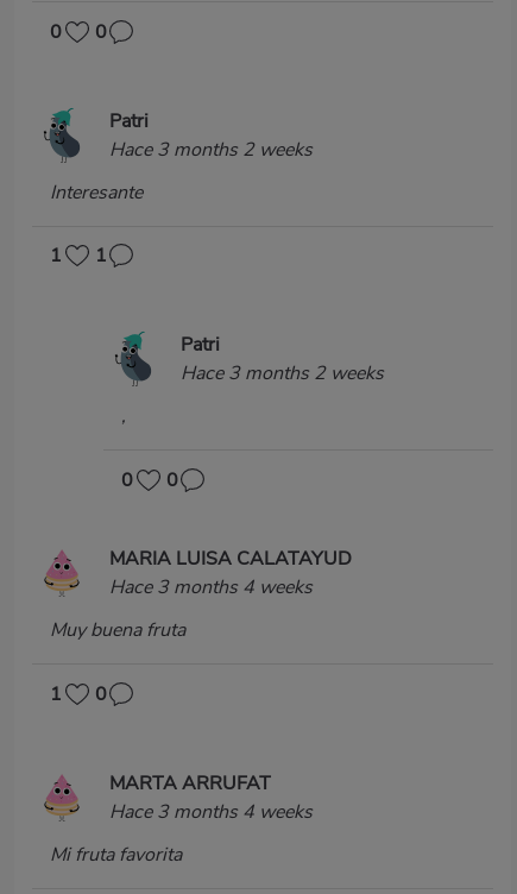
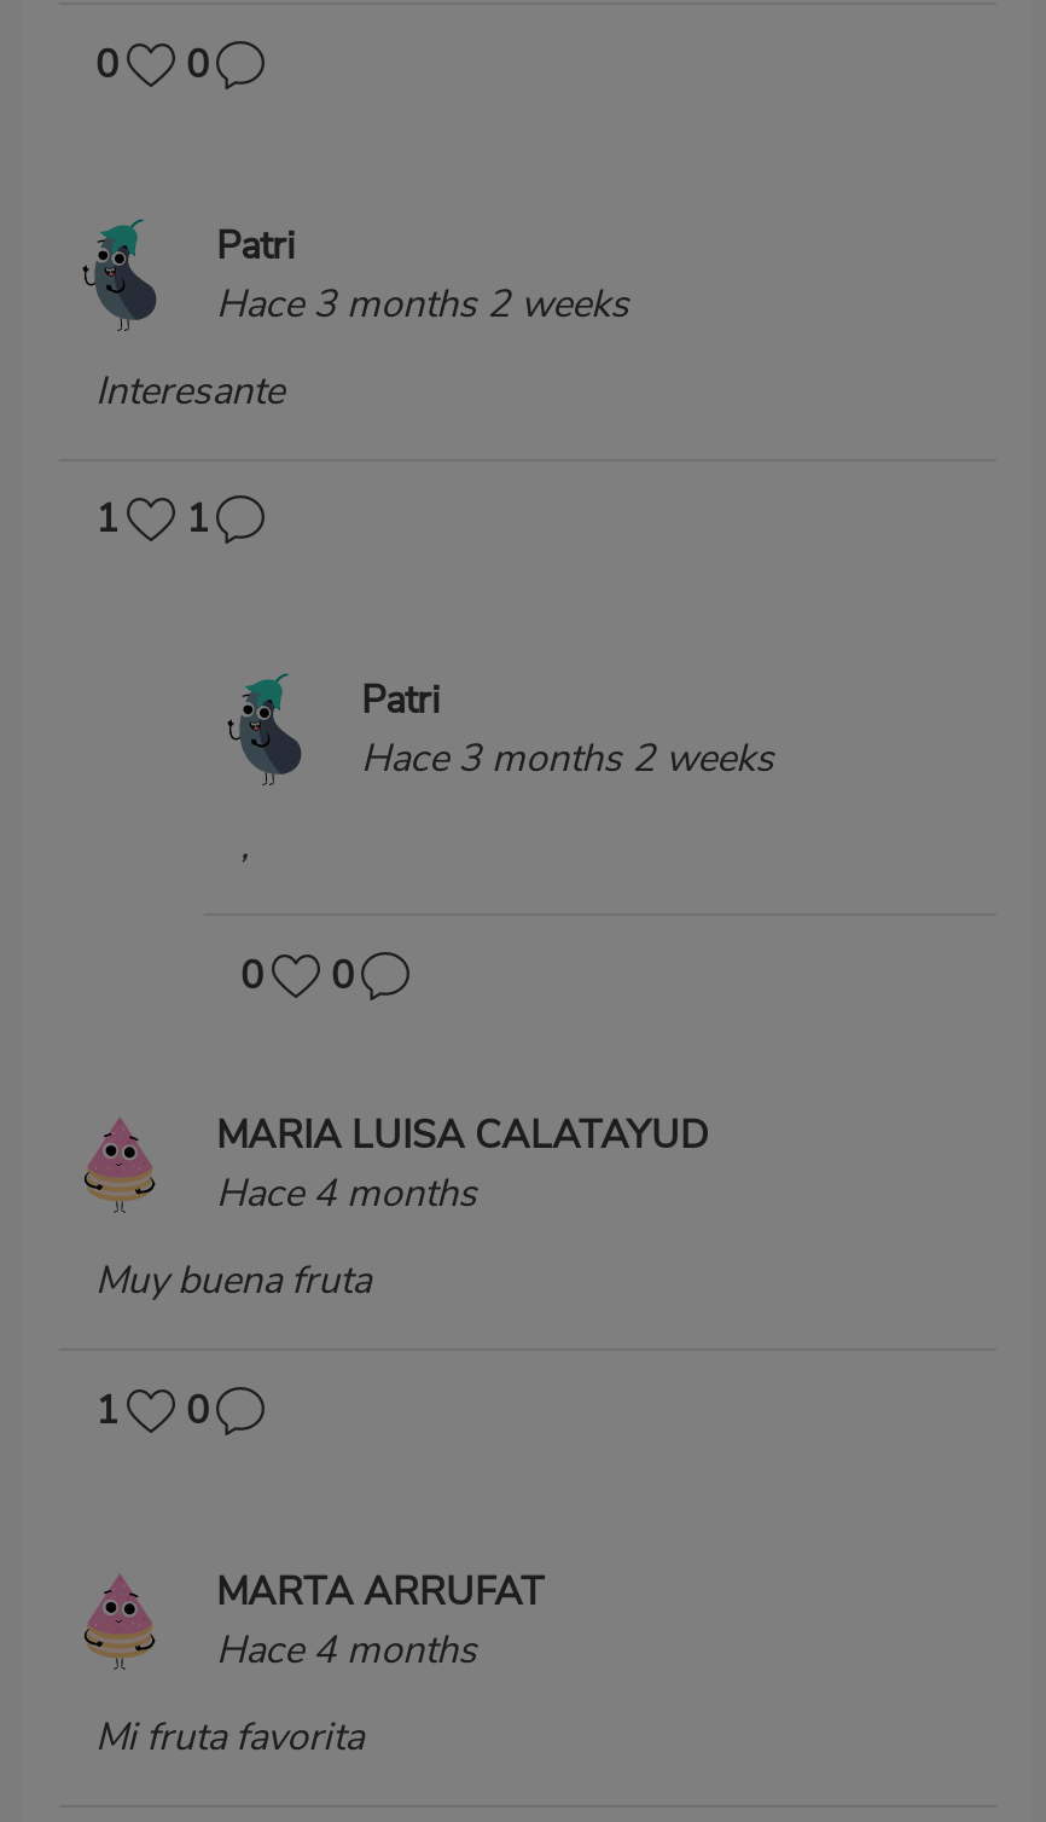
[109,575,313,601] Hace 3 months 4 weeks -> [216,1168,477,1221] Hace 4 months
[109,799,313,825] Hace 3 months 4 weeks -> [216,1624,477,1677] Hace 4 months

